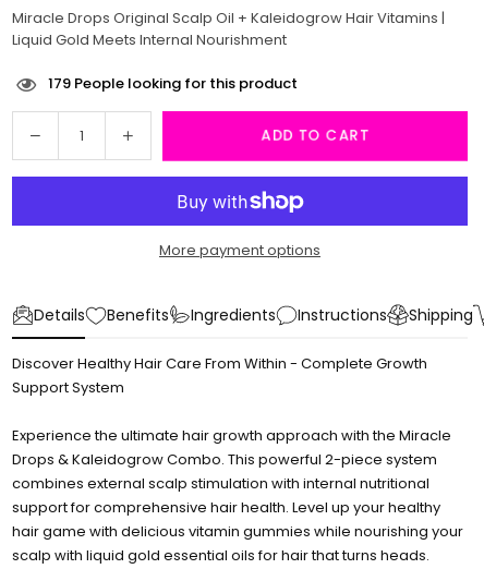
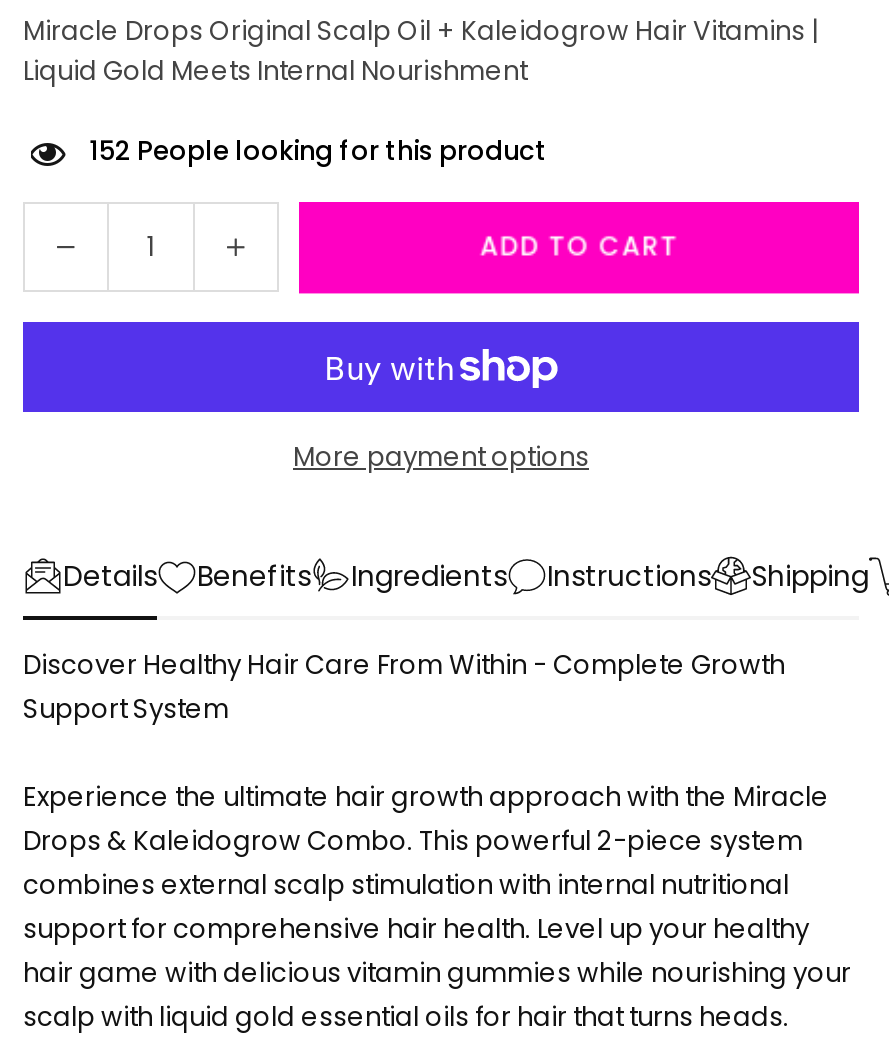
[48,73,298,94] 179 People looking for this product -> [89,132,547,170] 152 People looking for this product

